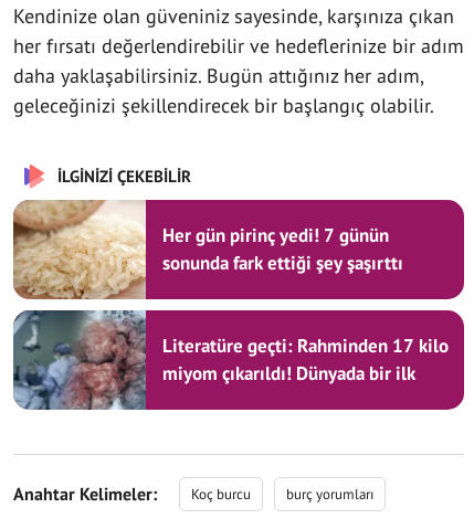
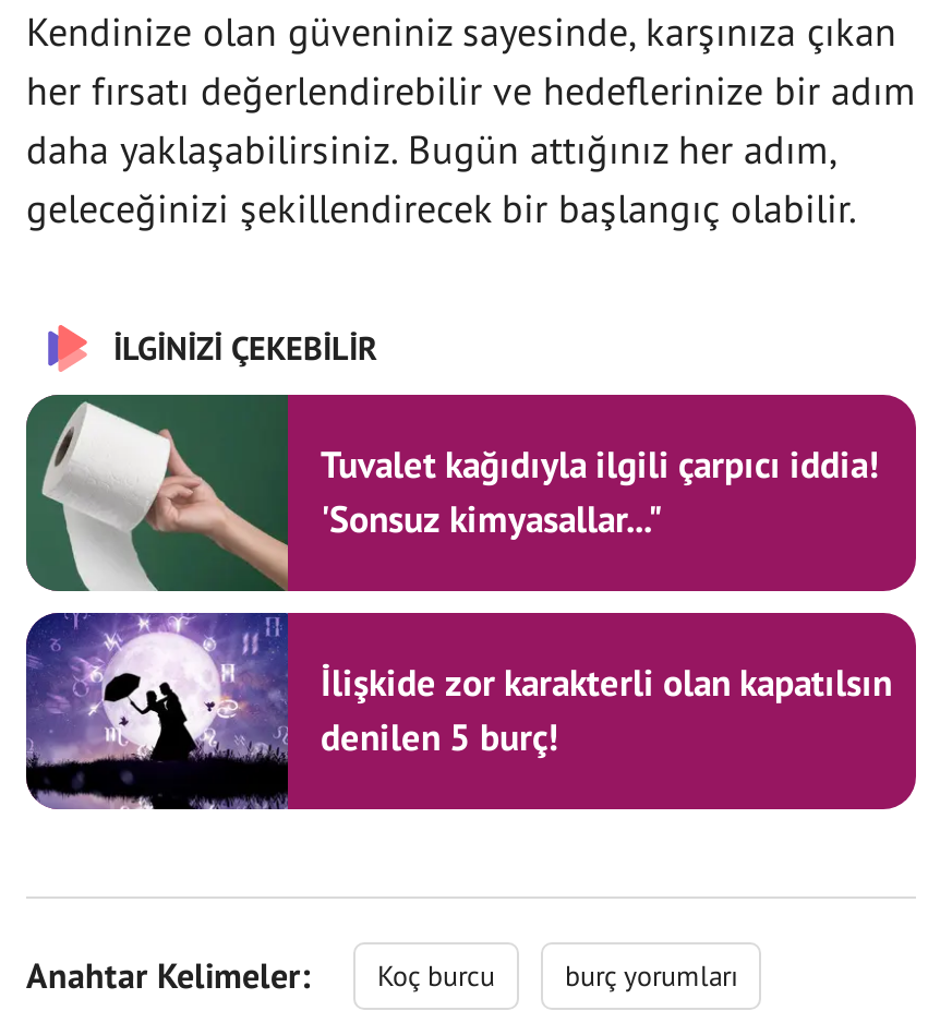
[12,199,403,300] [image] | Her gün pirinç yedi! 7 günün | sonunda fark ettiği şey şaşırttı -> [24,393,879,593] [image] | Tuvalet kağıdıyla ilgili çarpıcı iddia! | 'Sonsuz kimyasallar..."
[13,309,449,411] [image] | Literatüre geçti: Rahminden 17 kilo | miyom çıkarıldı! Dünyada bir ilk -> [24,611,892,811] [image] | İlişkide zor karakterli olan kapatılsın | denilen 5 burç!

